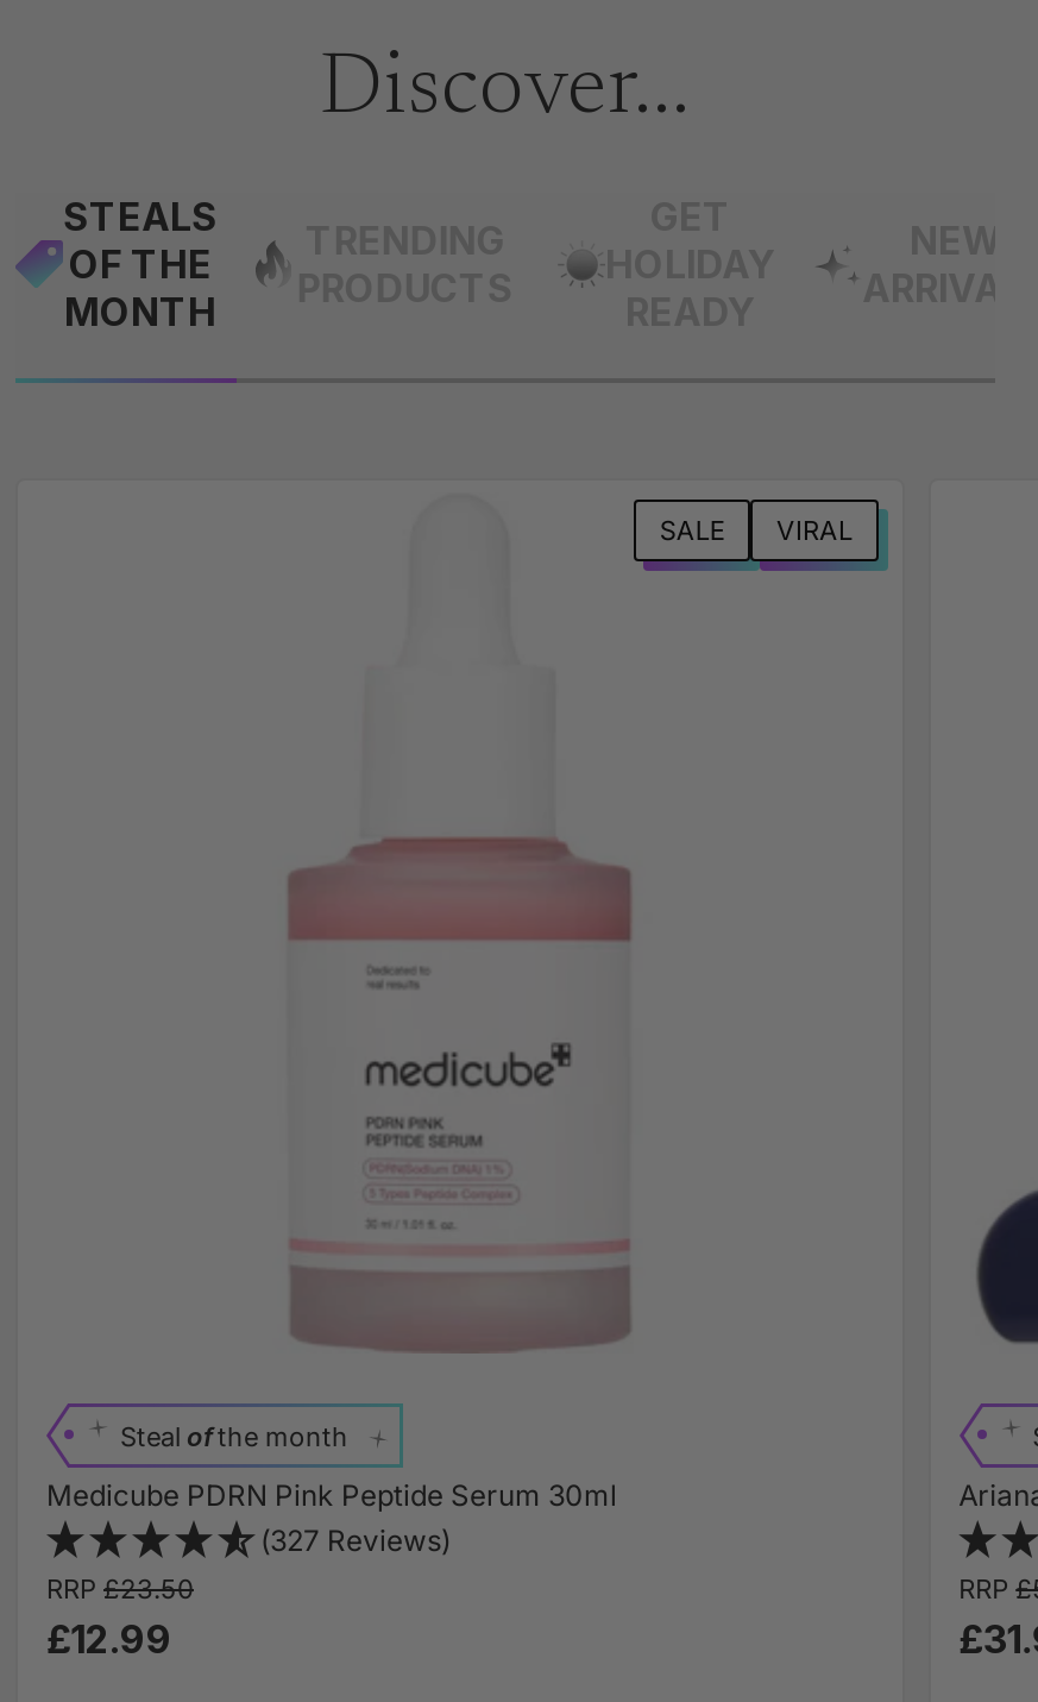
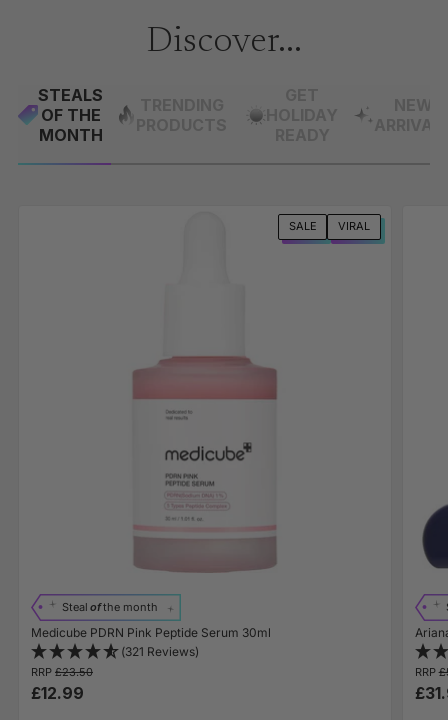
[260,1523,451,1558] (327 Reviews) -> [121,644,199,659] (321 Reviews)

